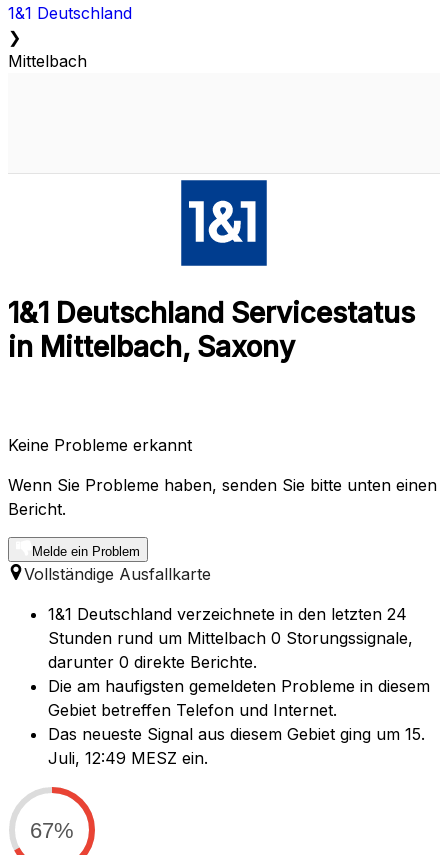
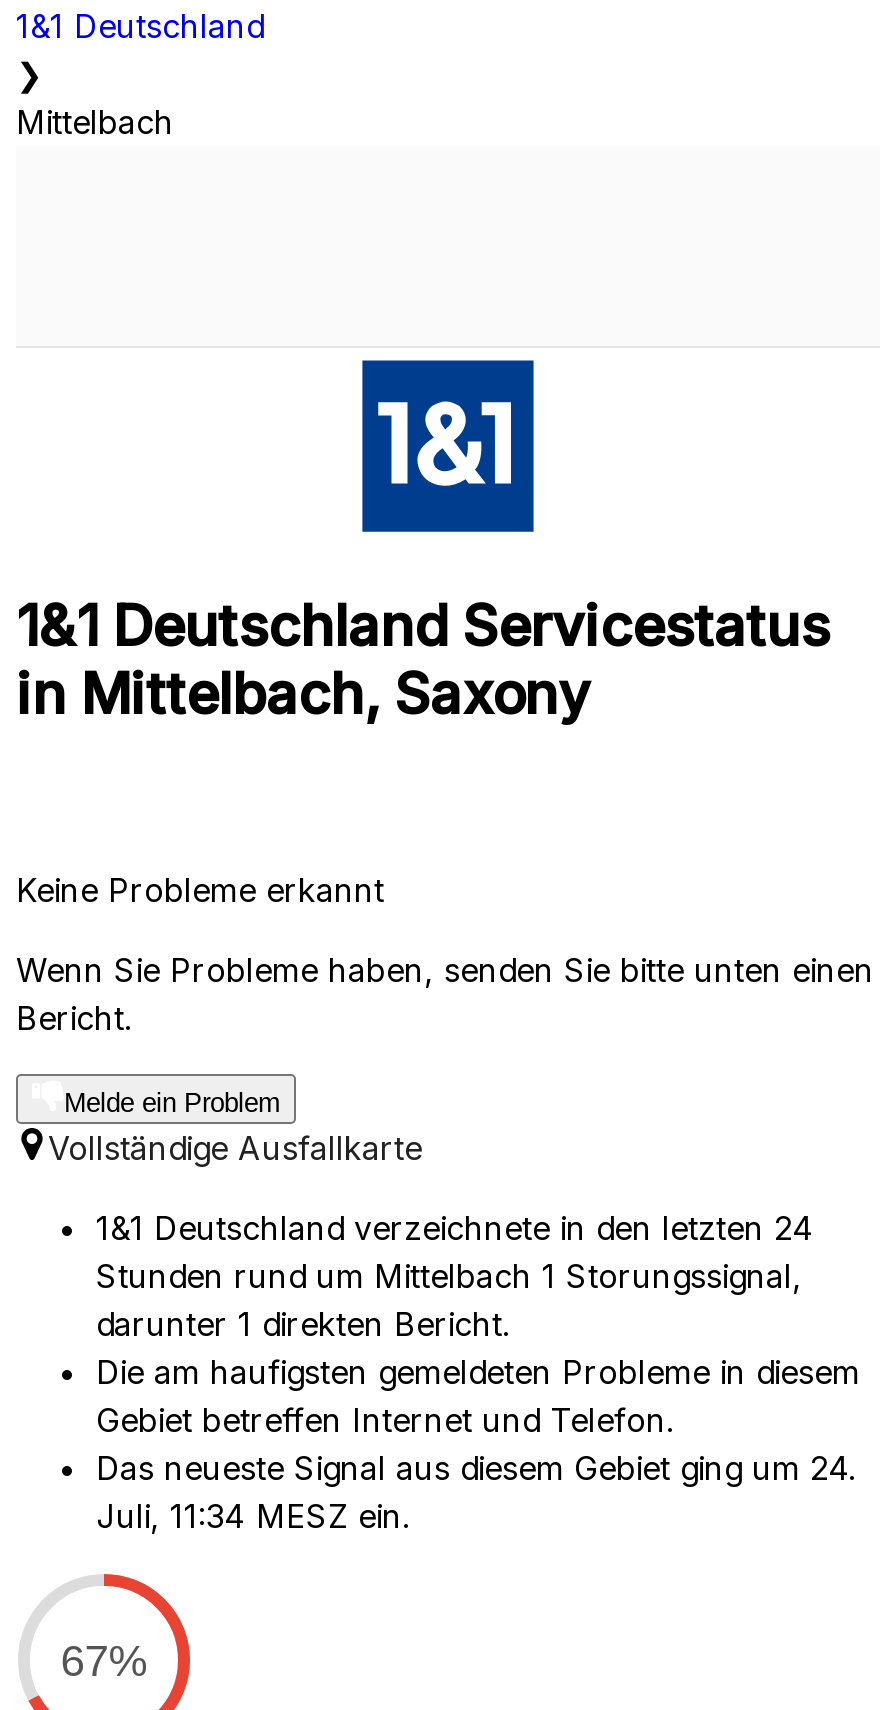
[48,628,413,648] Stunden rund um Mittelbach 0 Storungssignale, -> [96,1257,802,1297] Stunden rund um Mittelbach 1 Storungssignal,
[48,652,257,672] darunter 0 direkte Berichte. -> [96,1305,510,1345] darunter 1 direkten Bericht.
[48,700,337,720] Gebiet betreffen Telefon und Internet. -> [96,1401,674,1441] Gebiet betreffen Internet und Telefon.
[48,724,425,744] Das neueste Signal aus diesem Gebiet ging um 15. -> [96,1449,856,1489] Das neueste Signal aus diesem Gebiet ging um 24.
[48,748,208,768] Juli, 12:49 MESZ ein. -> [96,1497,410,1537] Juli, 11:34 MESZ ein.

